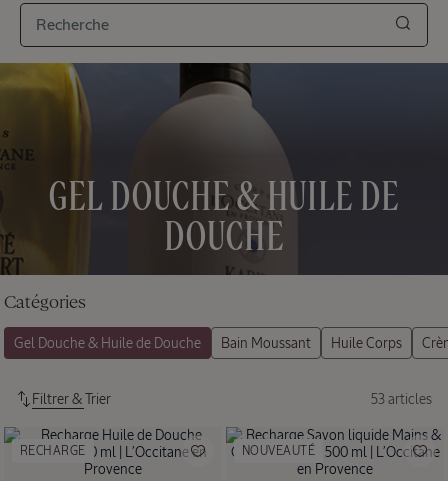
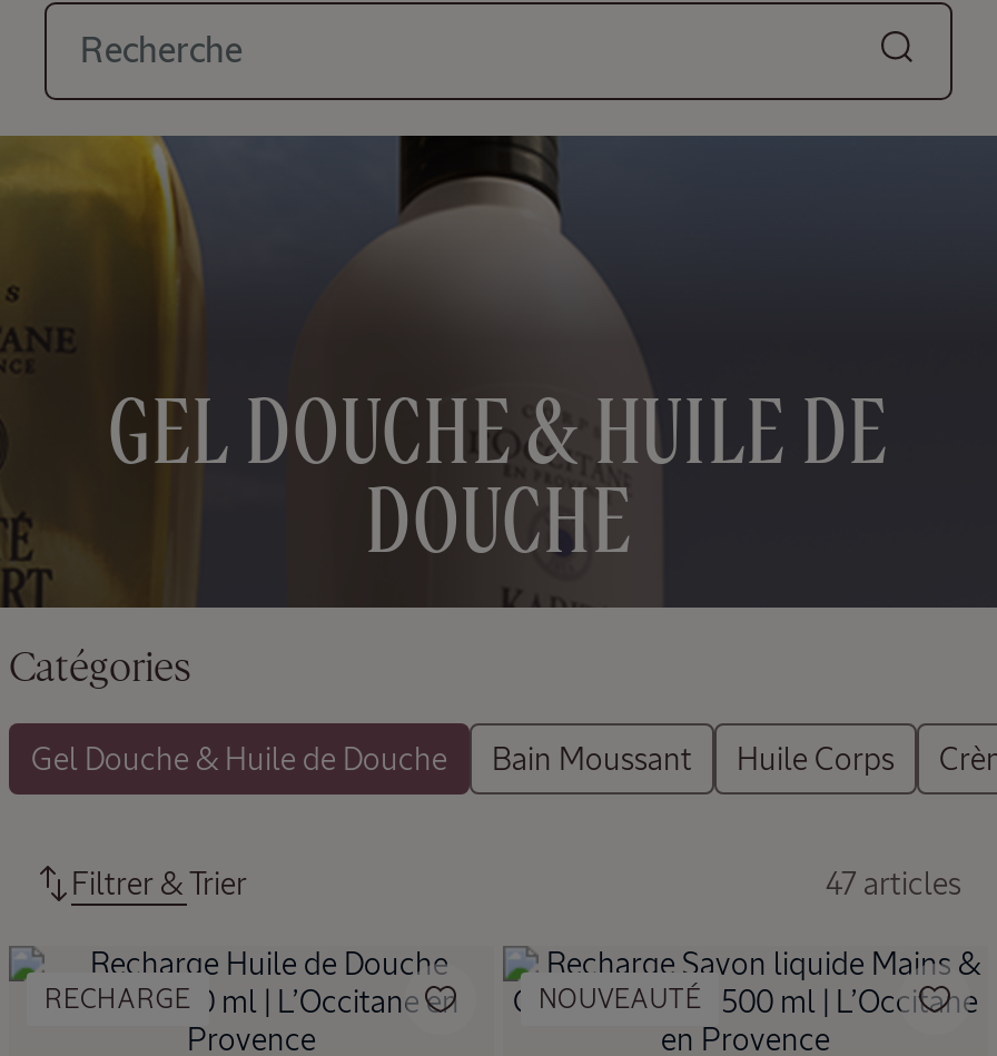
[371,391,432,407] 53 articles -> [826,866,961,901] 47 articles

